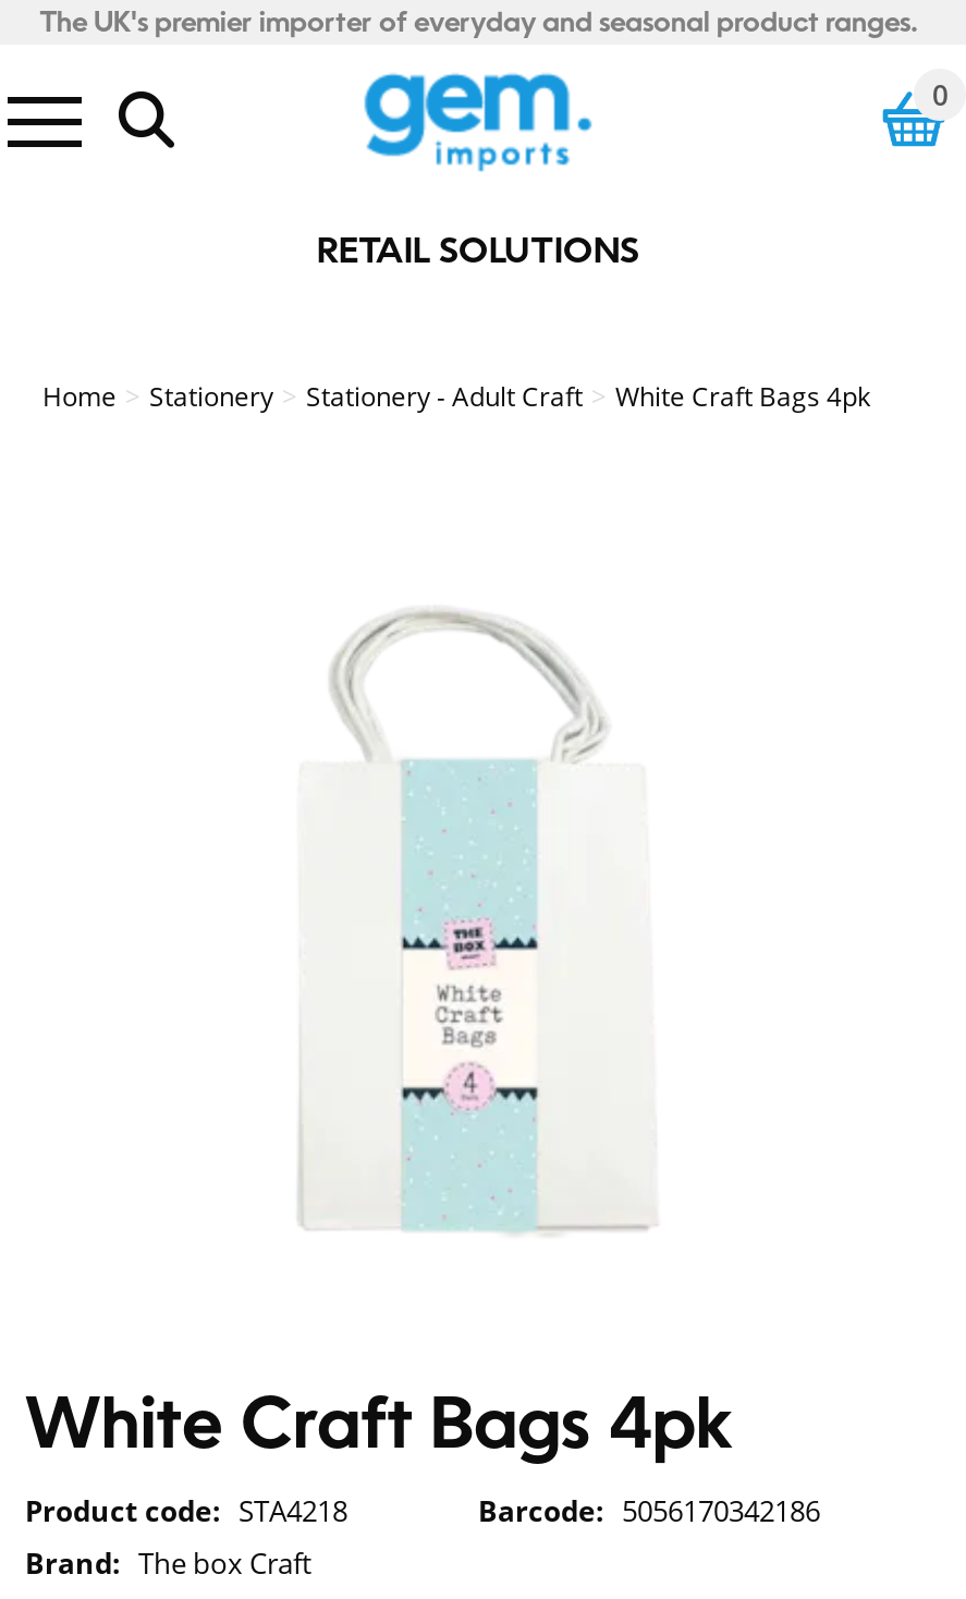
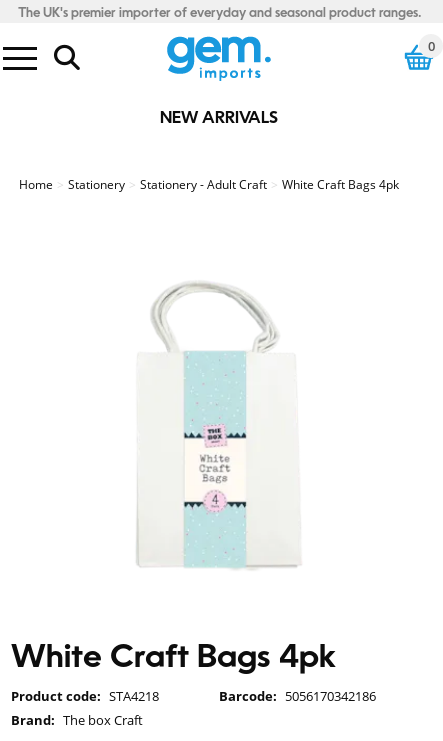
[317,236,639,271] RETAIL SOLUTIONS -> [160,111,278,127] NEW ARRIVALS

